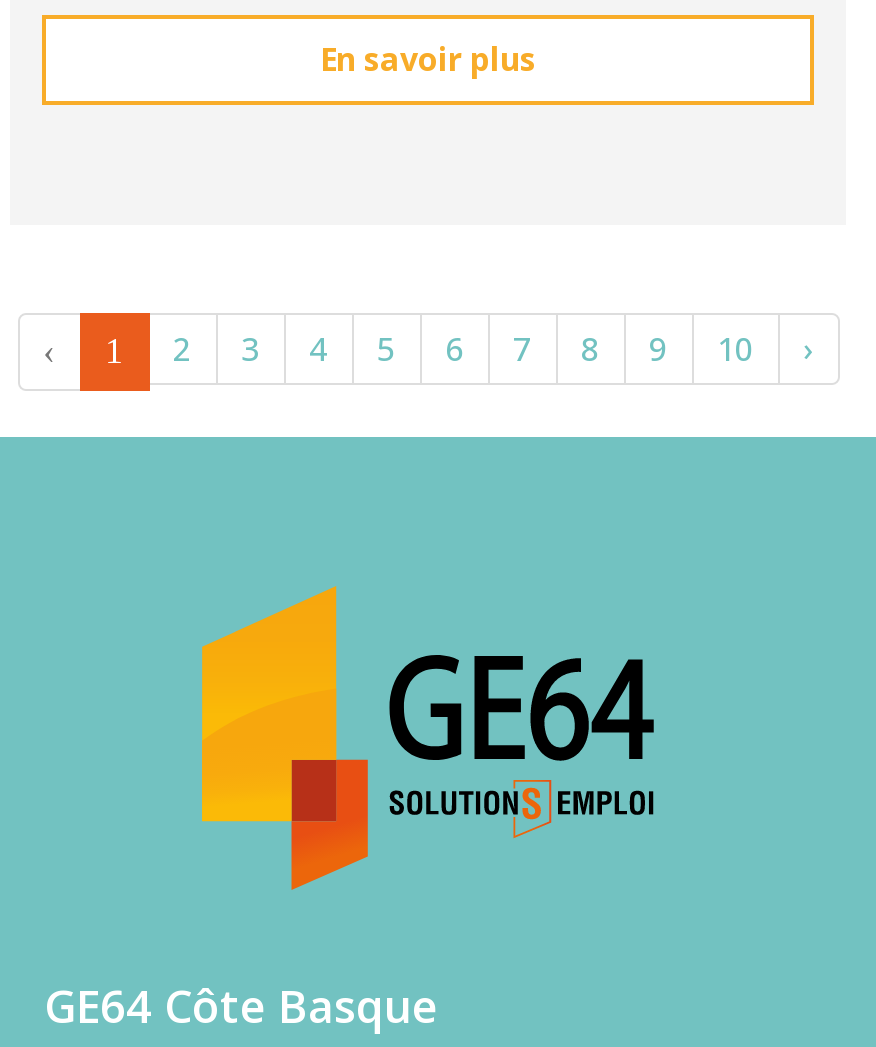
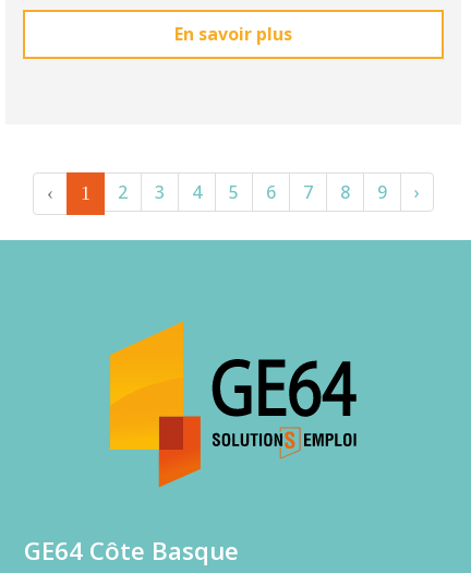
[717,327,753,371] 10 -> none

